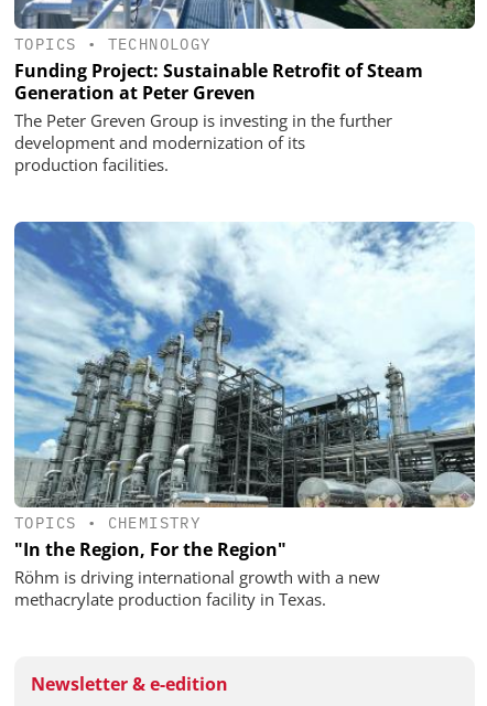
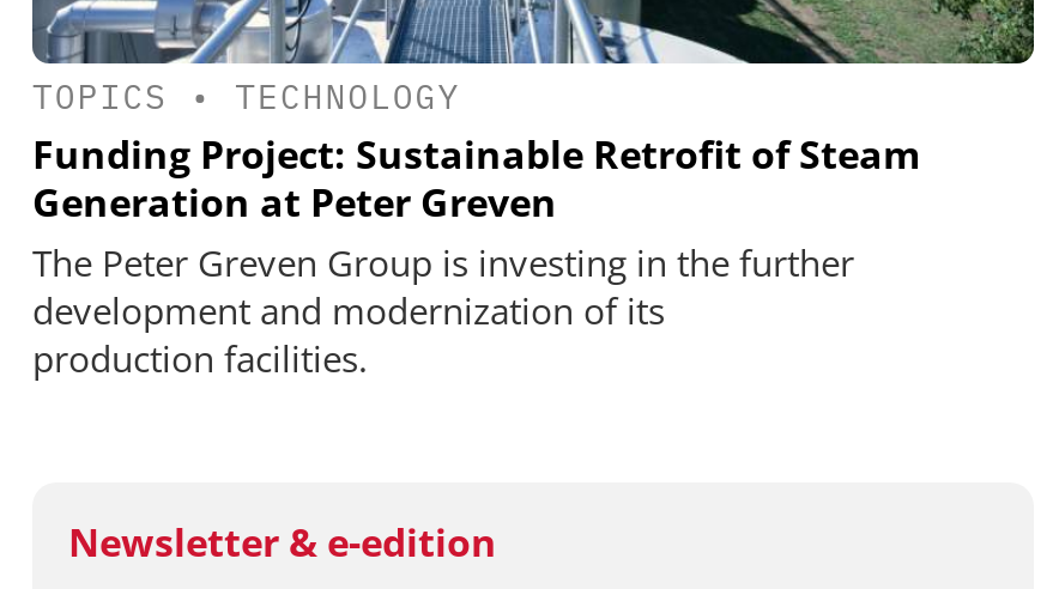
[13,221,476,610] [image] | TOPICS • CHEMISTRY | "In the Region, For the Region" | Röhm is driving international growth with a new | methacrylate production facility in Texas. -> none

